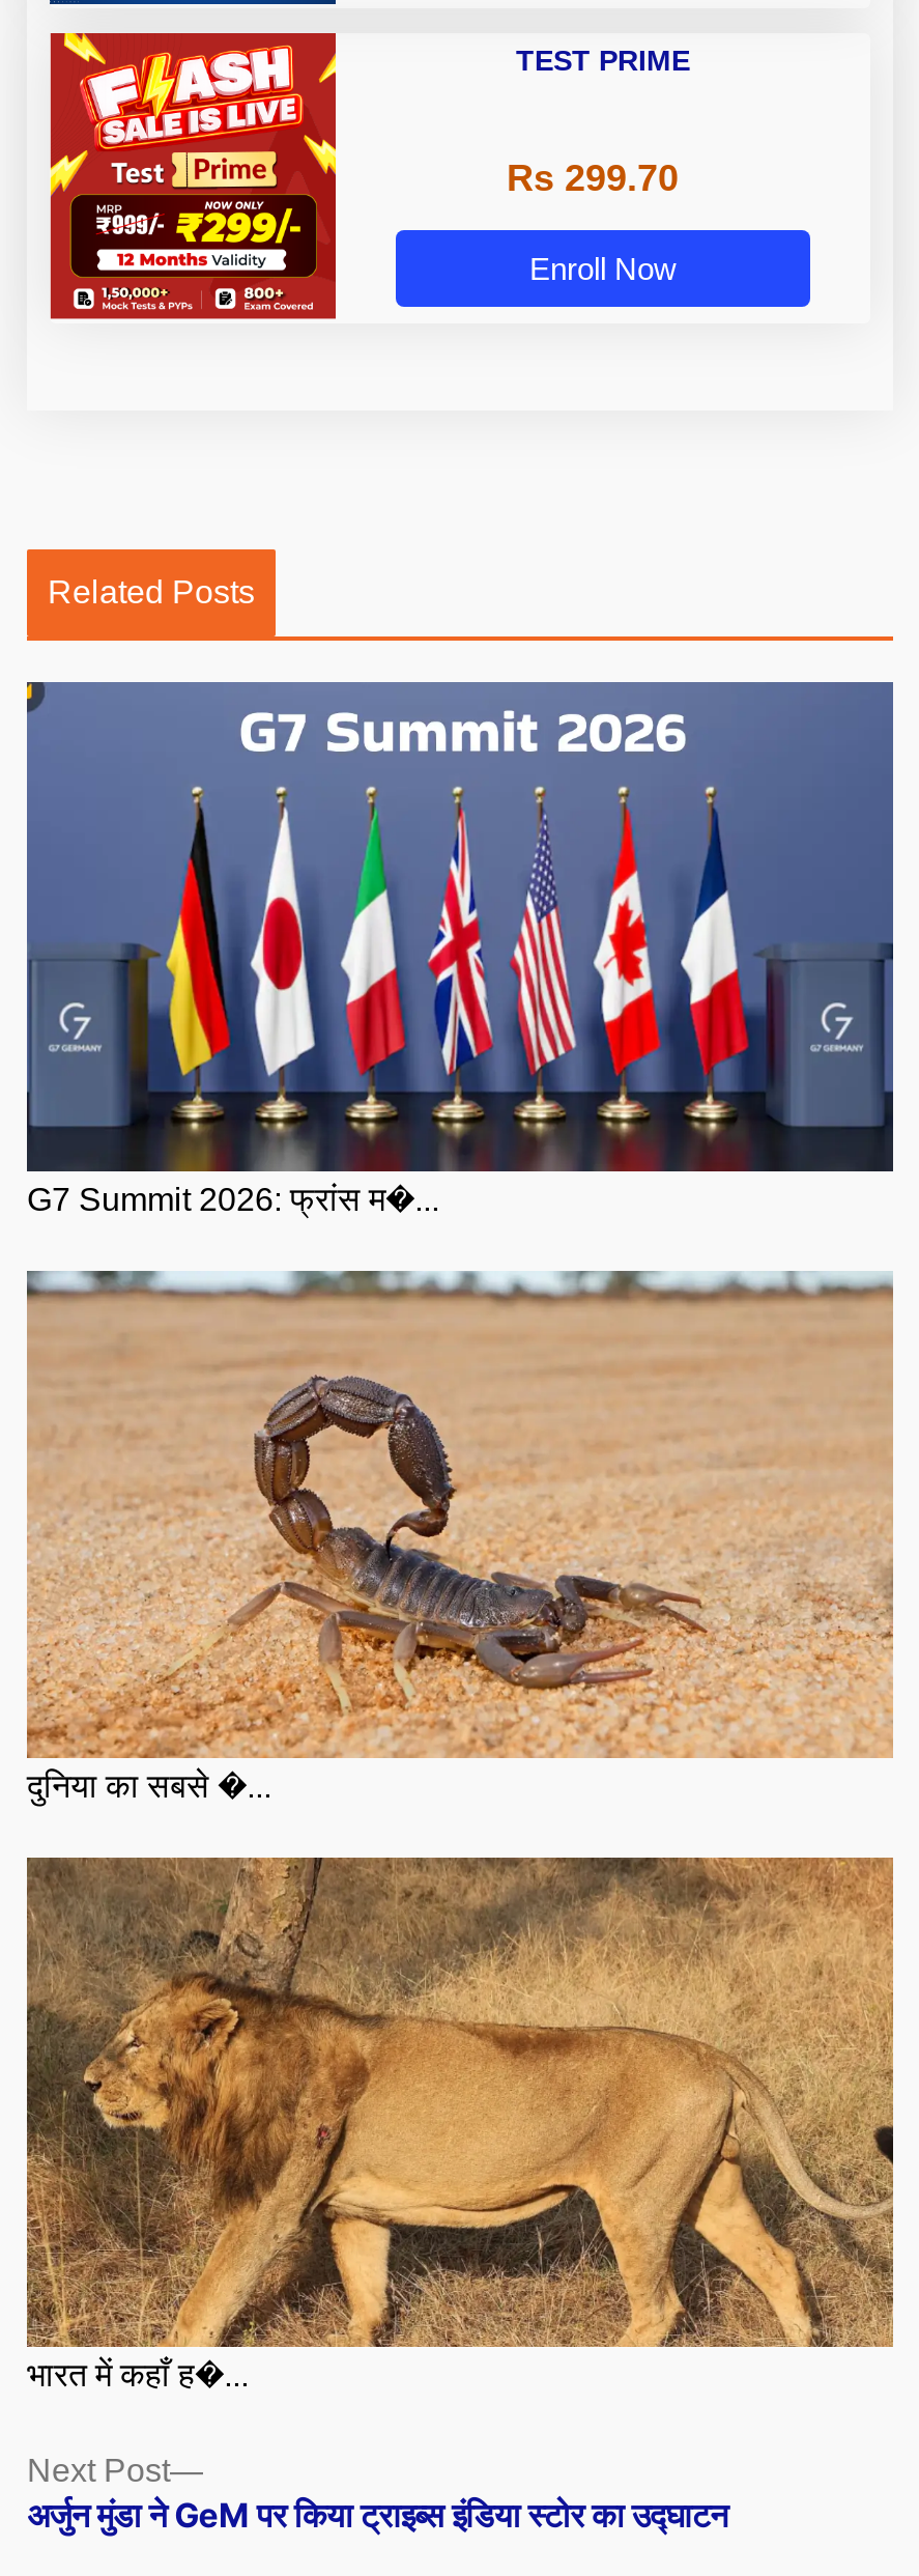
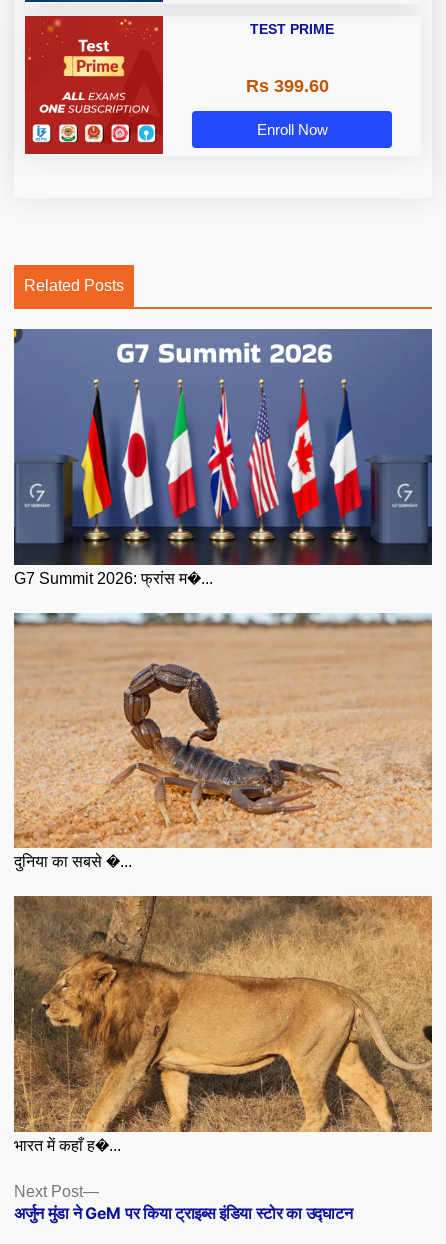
[48,31,338,313] [image] -> [24,15,164,150] [image]
[507,158,679,199] Rs 299.70 -> [245,76,328,96] Rs 399.60

